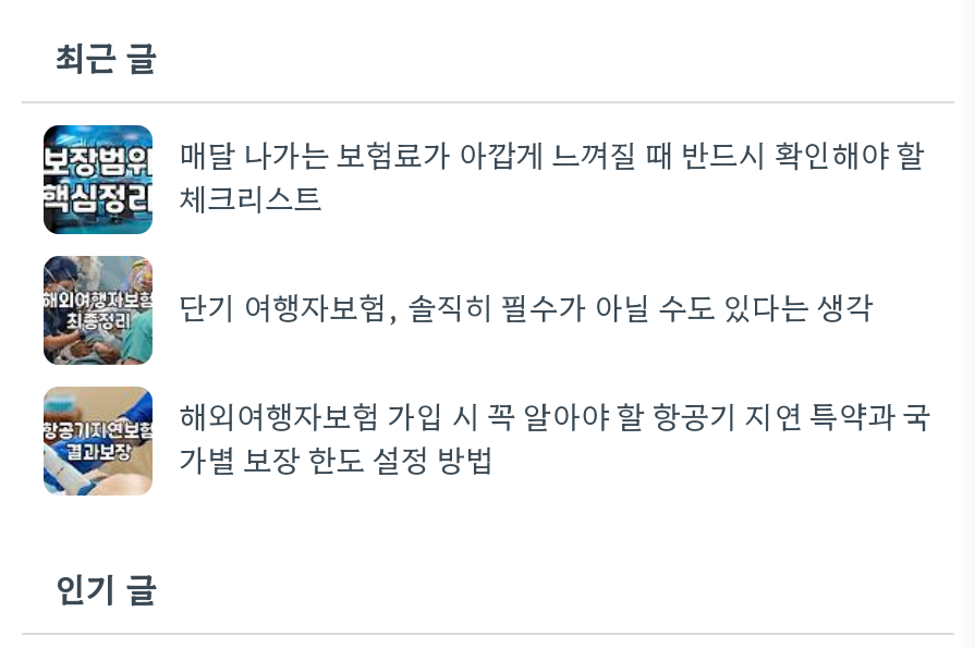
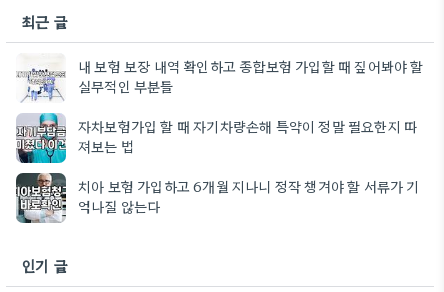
[41,123,925,236] [image] | 매달 나가는 보험료가 아깝게 느껴질 때 반드시 확인해야 할 | 체크리스트 -> [16,53,424,103] [image] | 내 보험 보장 내역 확인하고 종합보험 가입할 때 짚어봐야 할 | 실무적인 부분들
[41,254,874,367] [image] | 단기 여행자보험, 솔직히 필수가 아닐 수도 있다는 생각 -> [16,112,417,164] [image] | 자차보험가입 할 때 자기차량손해 특약이 정말 필요한지 따 | 져보는 법
[41,384,932,498] [image] | 해외여행자보험 가입 시 꼭 알아야 할 항공기 지연 특약과 국 | 가별 보장 한도 설정 방법 -> [15,172,420,224] [image] | 치아 보험 가입하고 6개월 지나니 정작 챙겨야 할 서류가 기 | 억나질 않는다

